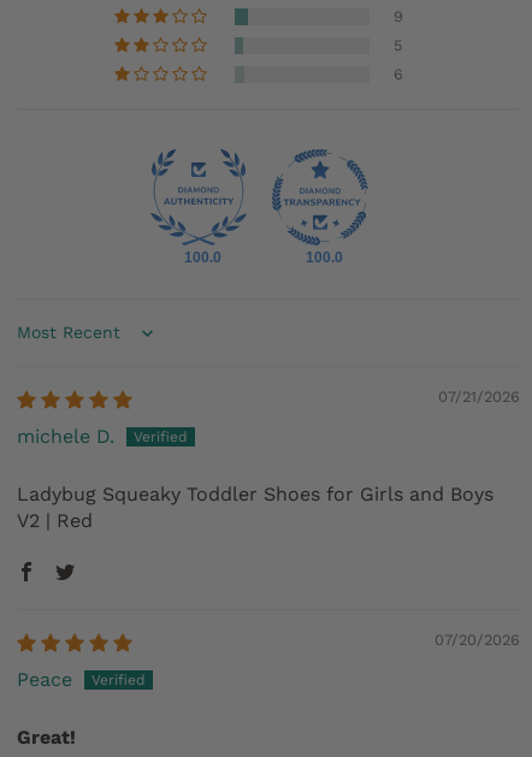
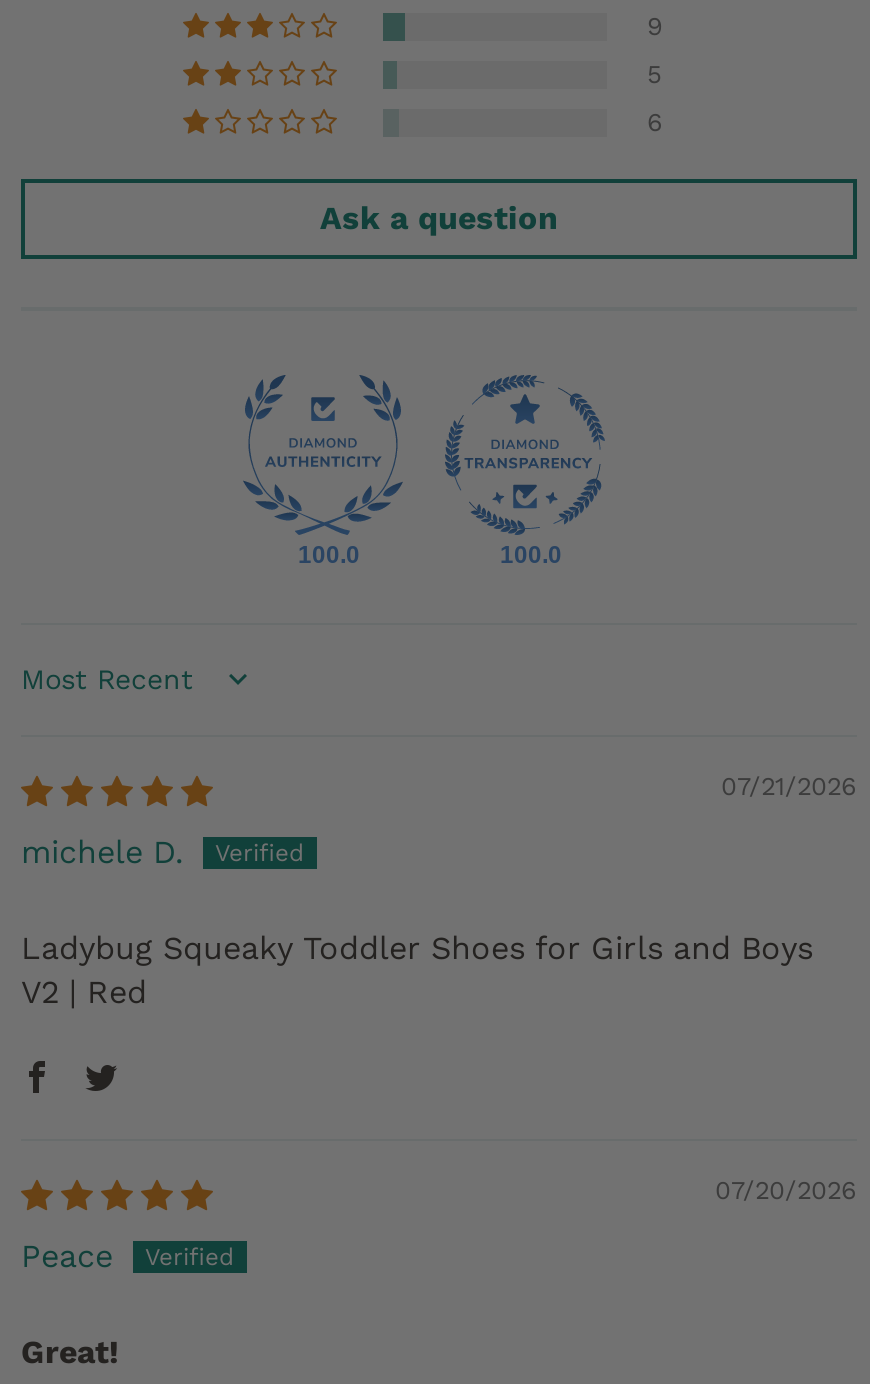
none -> [320,198,558,236] Ask a question

